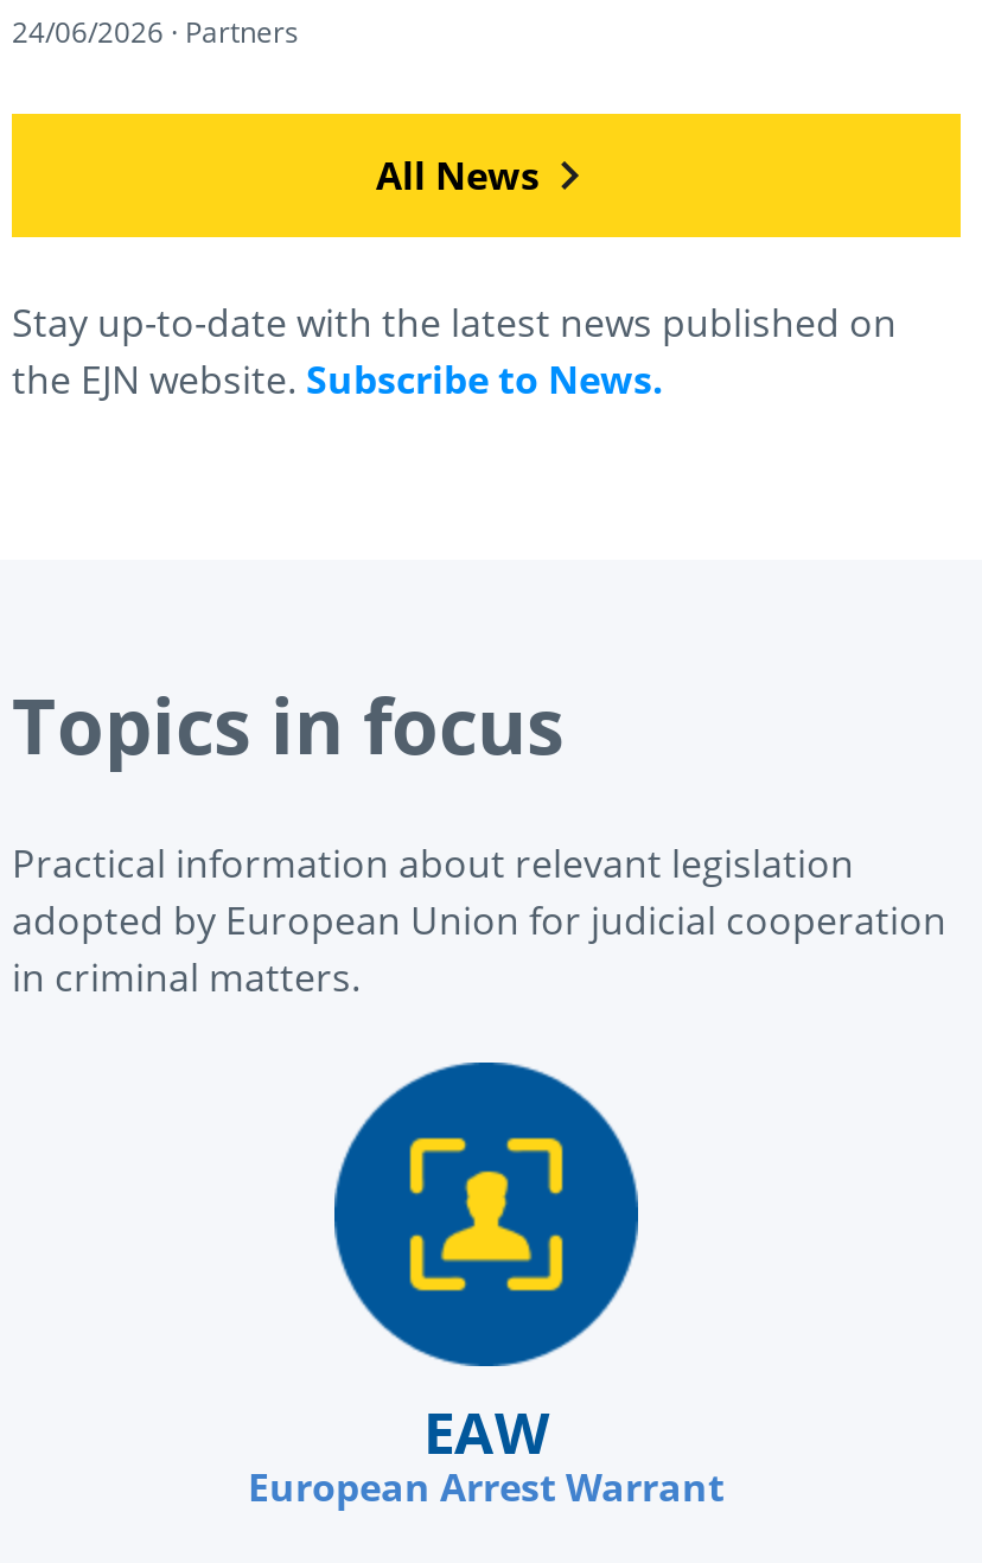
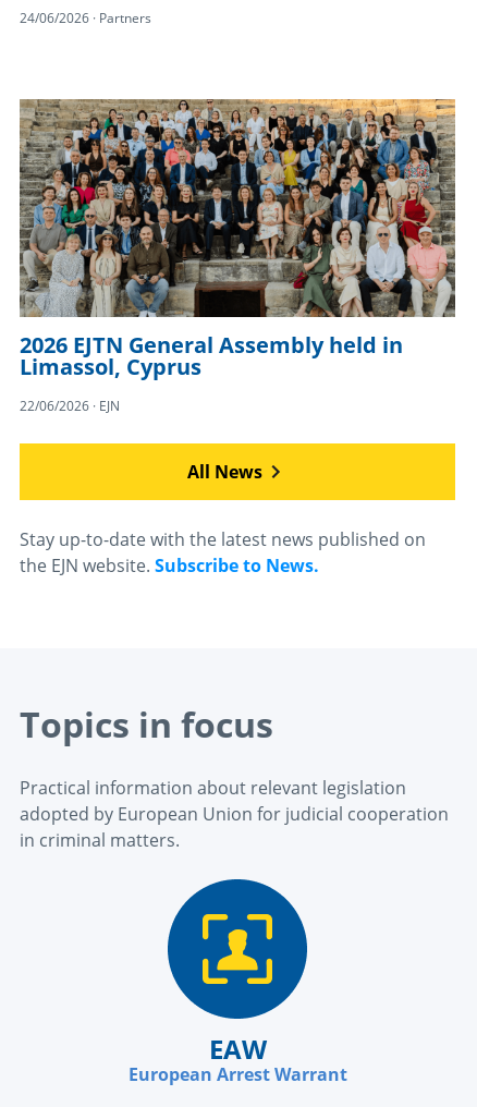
none -> [19,98,456,415] [image] | 2026 EJTN General Assembly held in | Limassol, Cyprus | 22/06/2026 · EJN

